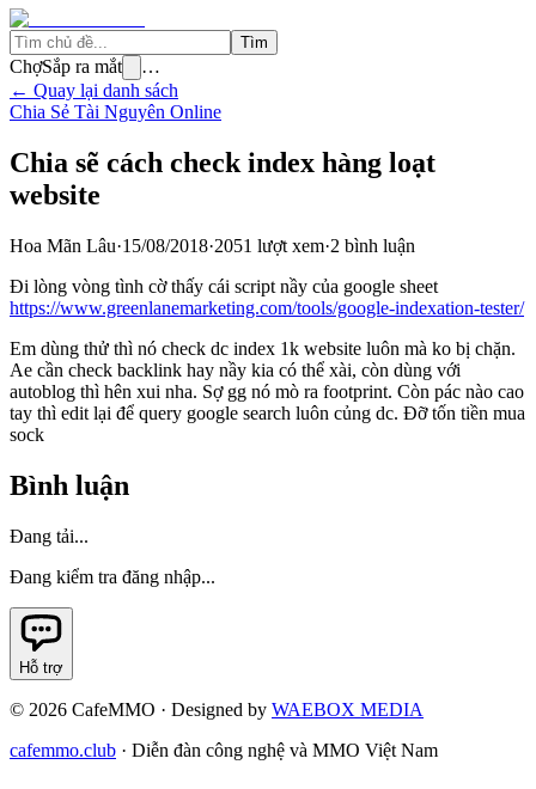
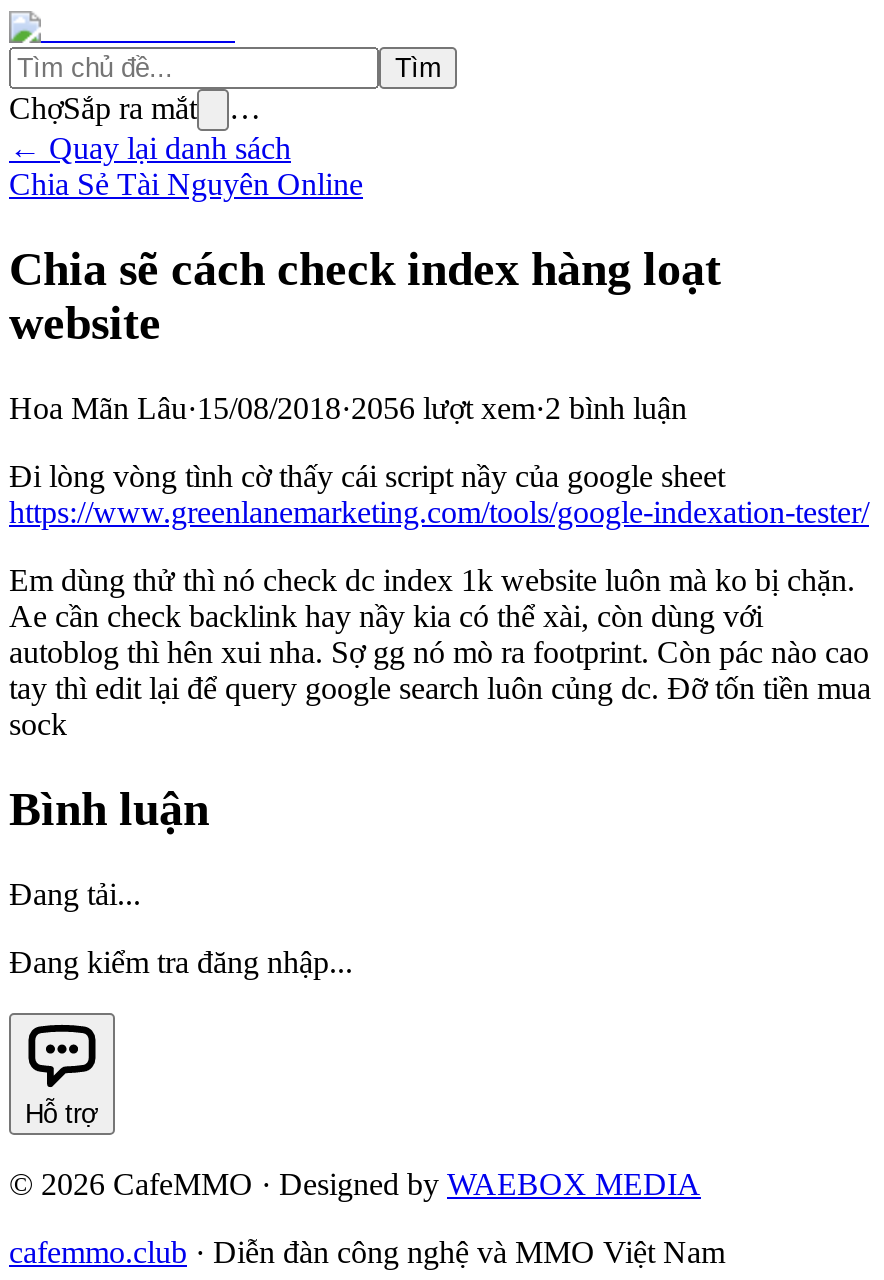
[10,235,415,256] Hoa Mãn Lâu · 15/08/2018·2051 lượt xem·2 bình luận -> [9,391,687,425] Hoa Mãn Lâu · 15/08/2018·2056 lượt xem·2 bình luận

